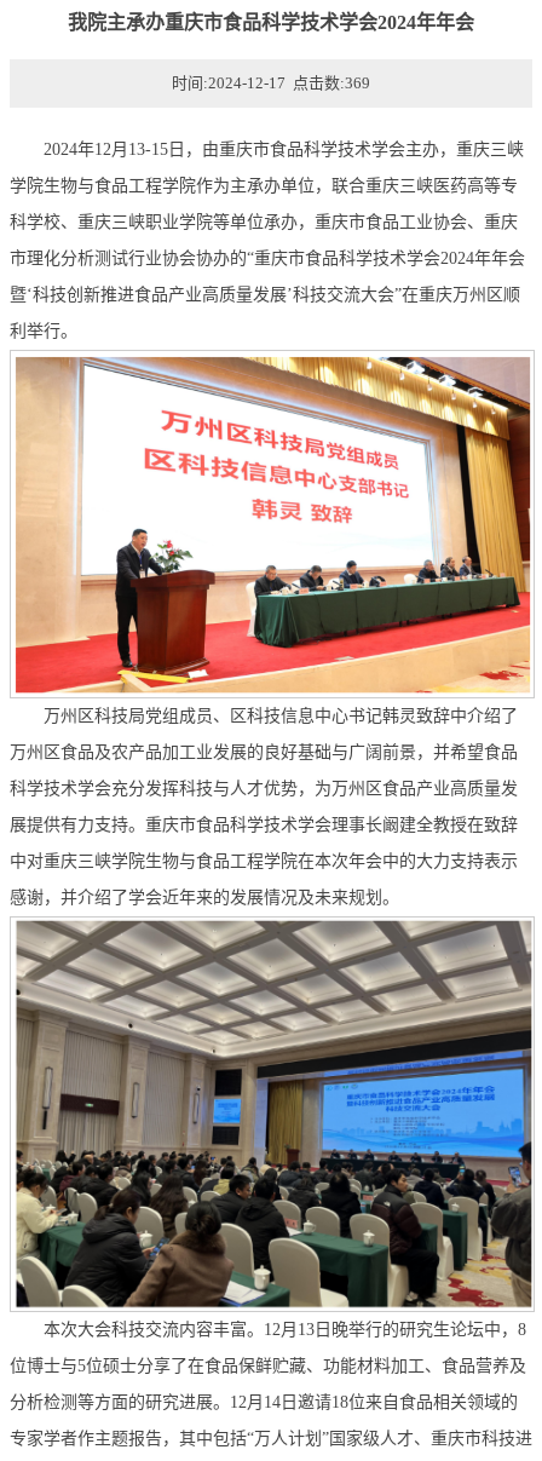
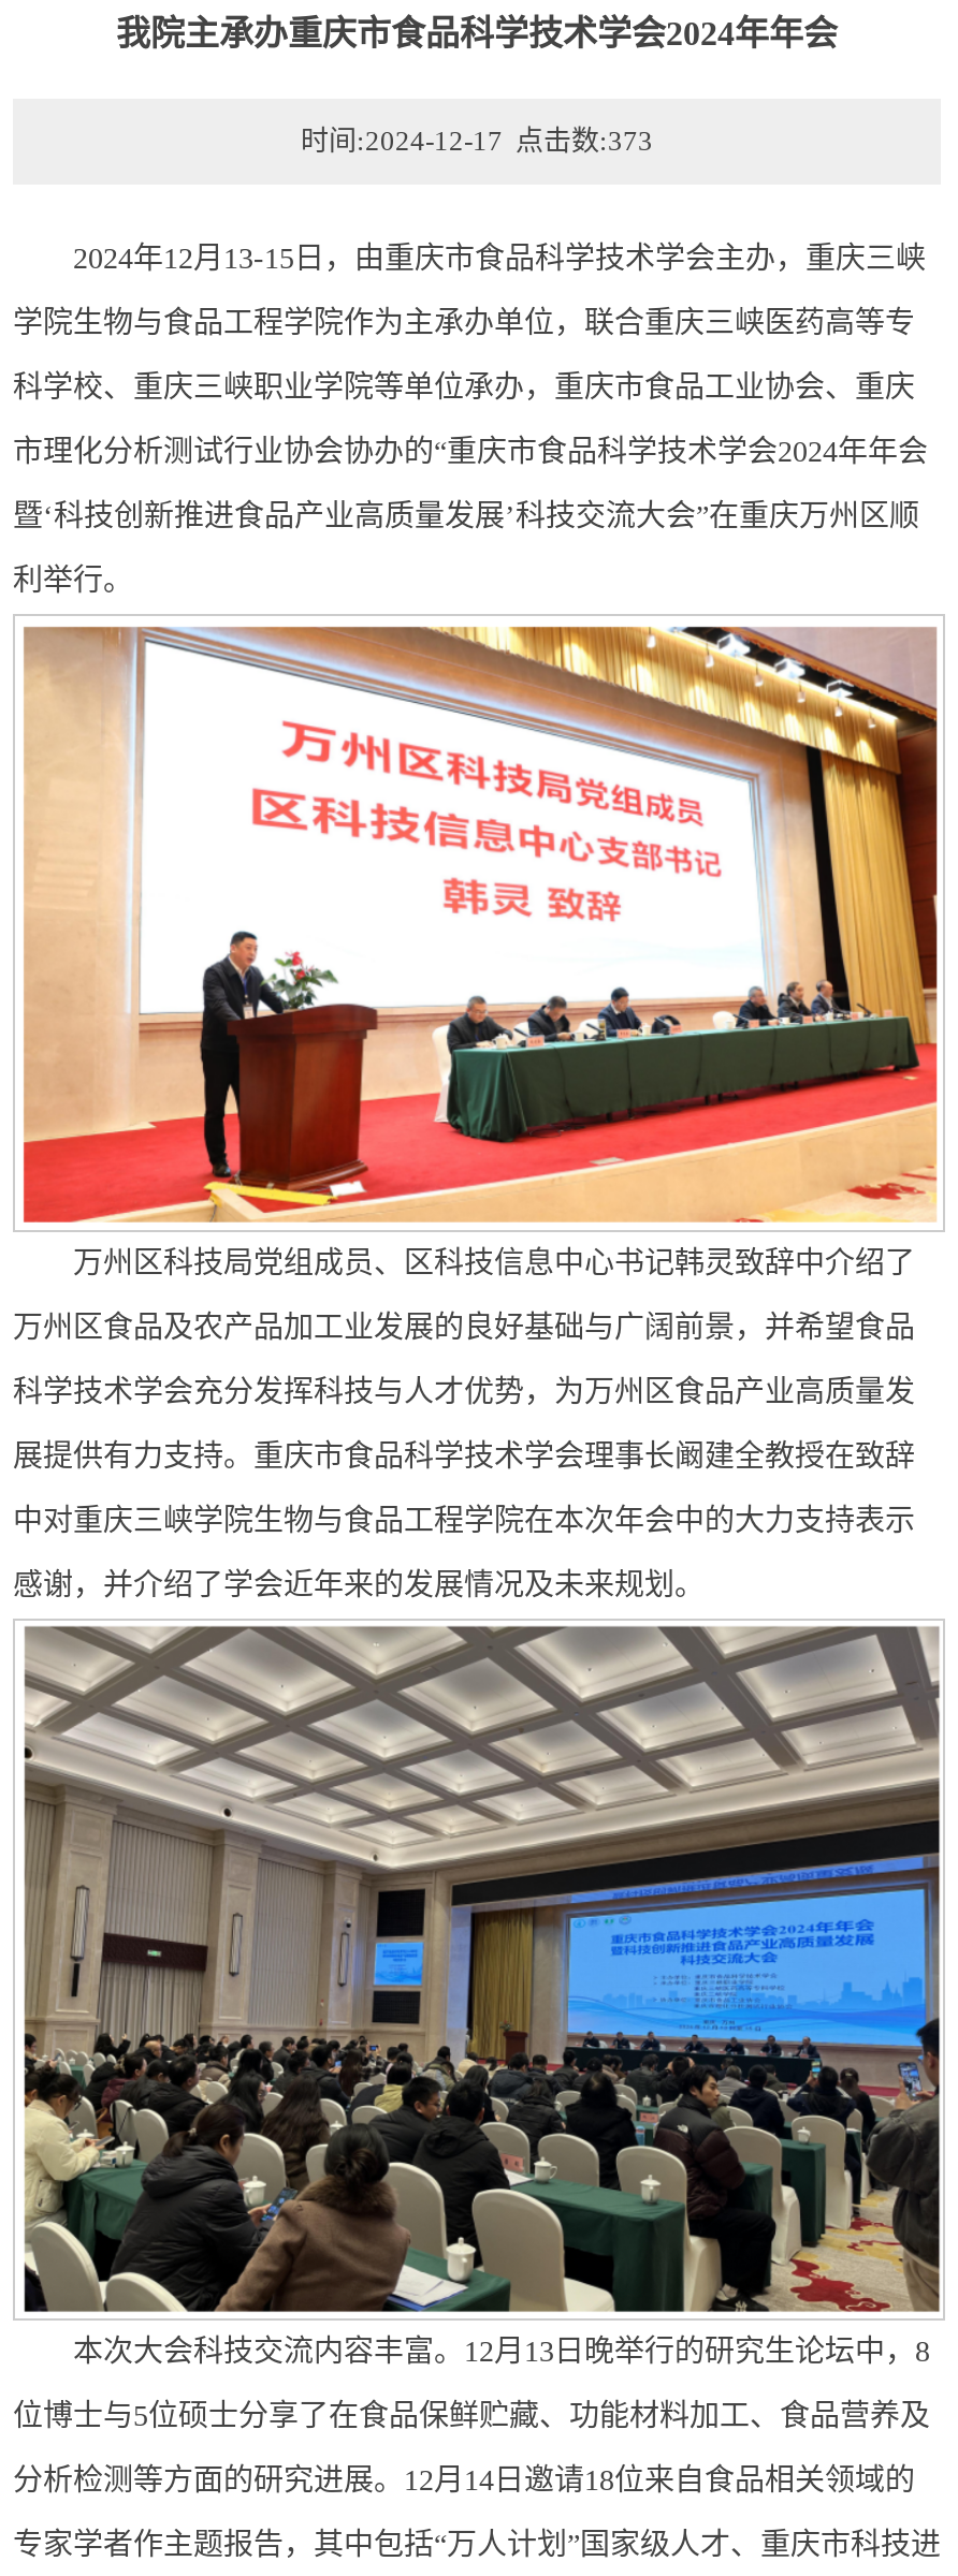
[172,73,370,92] 时间:2024-12-17 点击数:369 -> [301,124,653,156] 时间:2024-12-17 点击数:373

